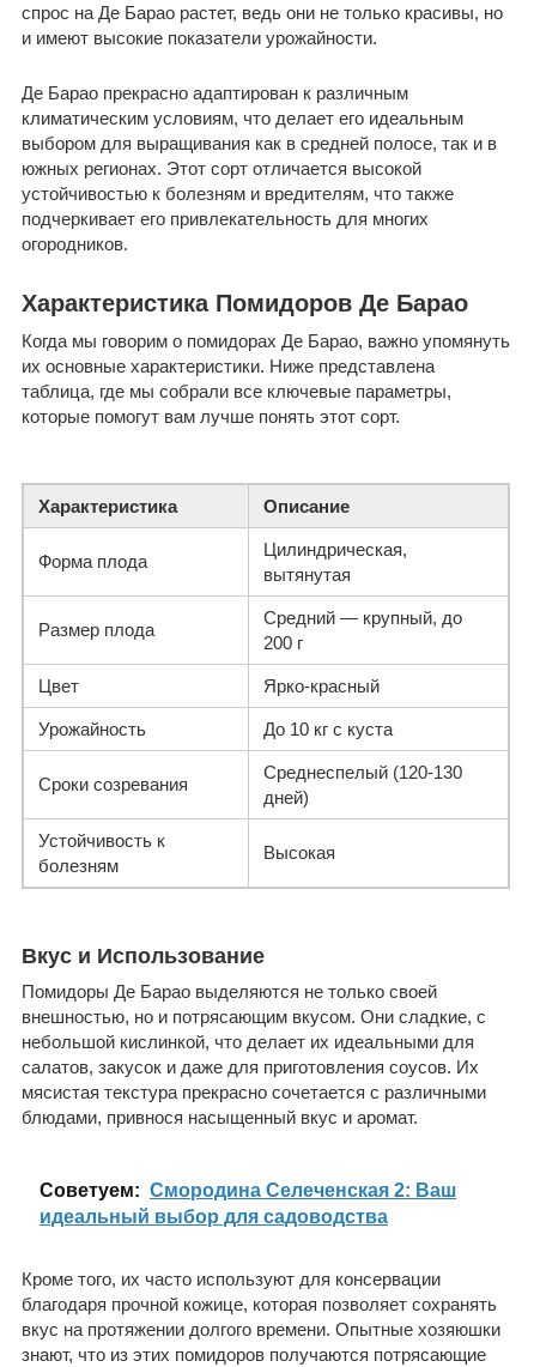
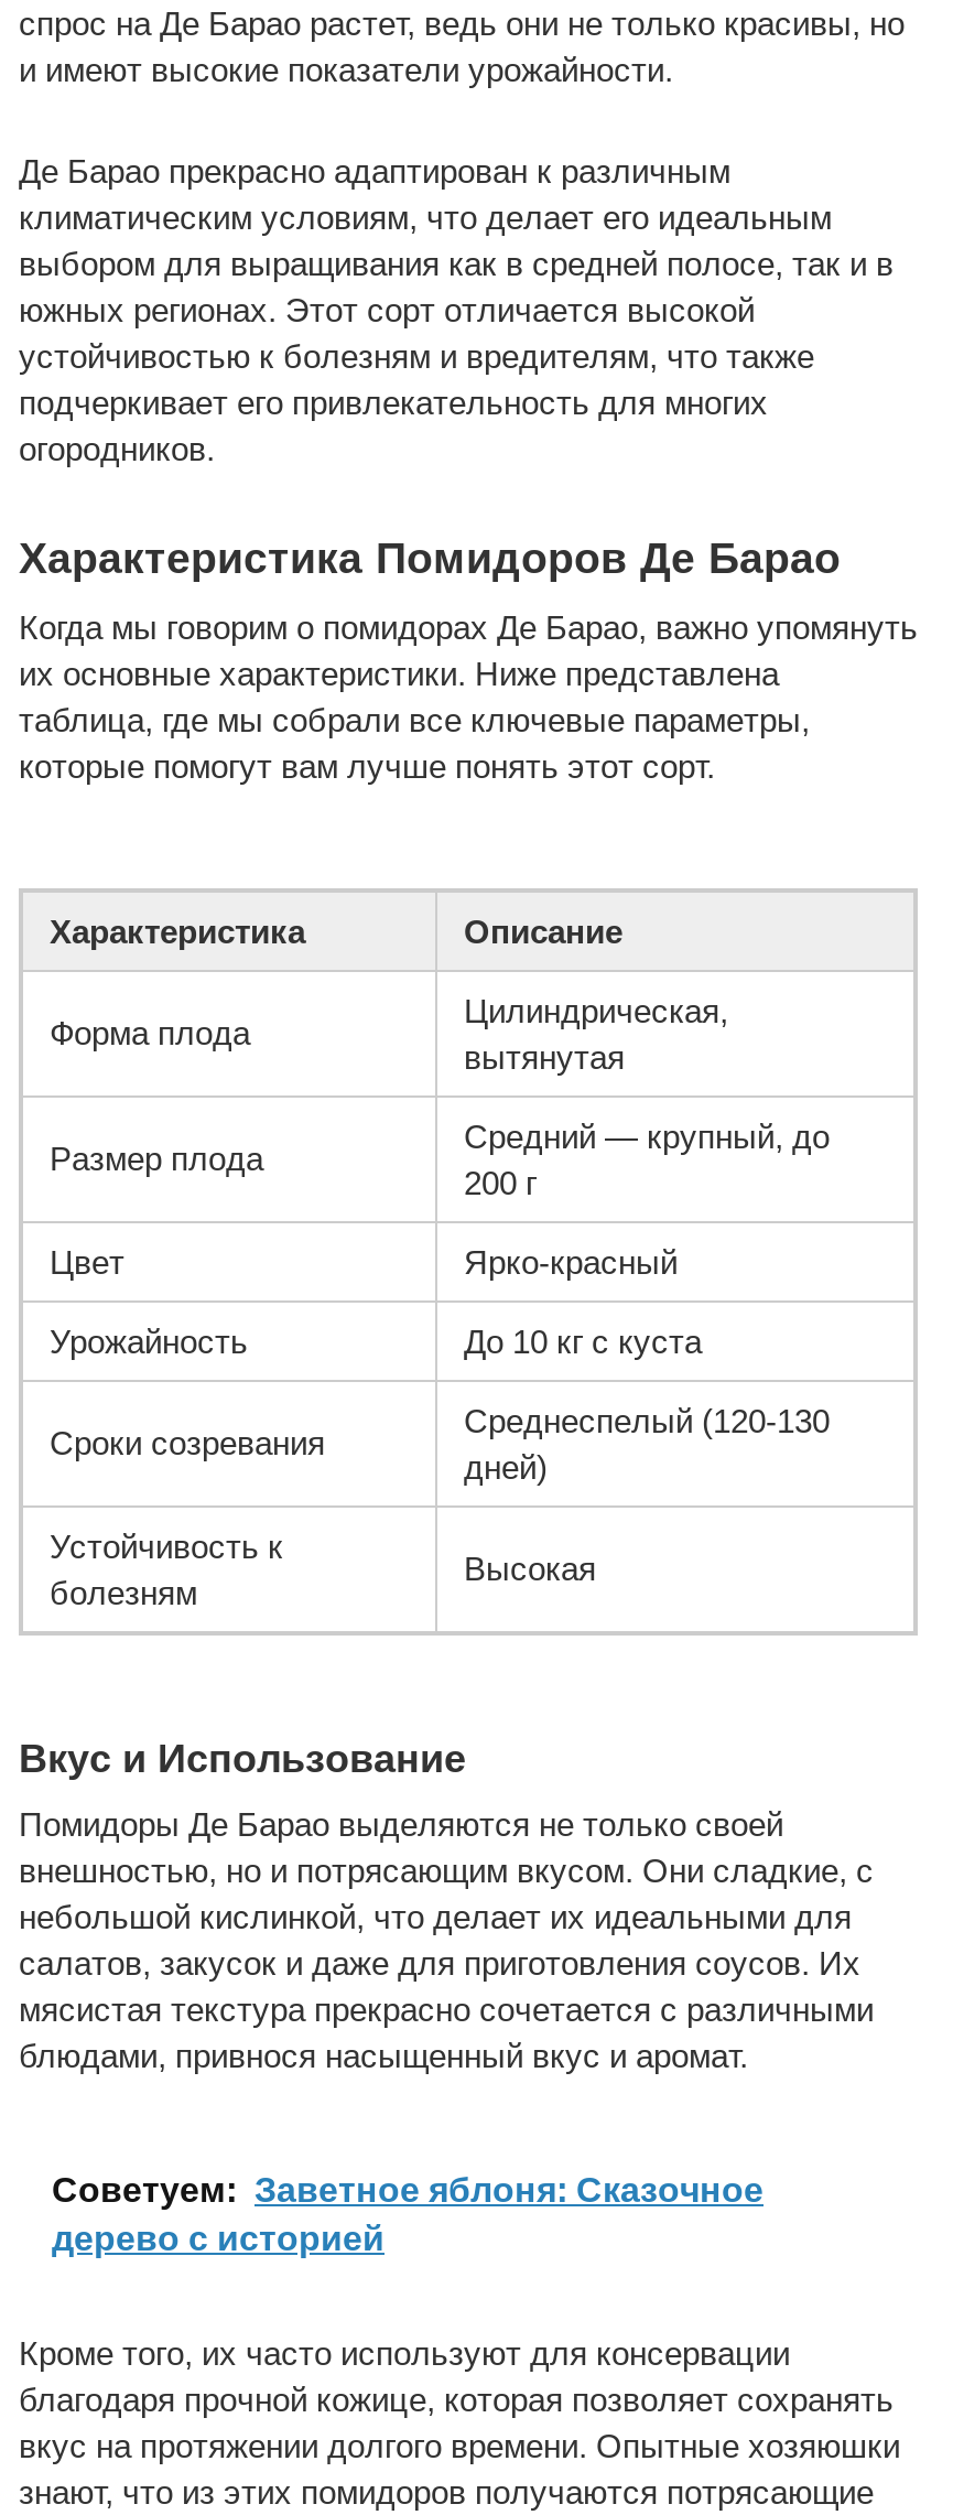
[40,1180,456,1227] Cоветуем: Смородина Селеченская 2: Ваш | идеальный выбор для садоводства -> [52,2171,764,2257] Cоветуем: Заветное яблоня: Сказочное | дерево с историей

